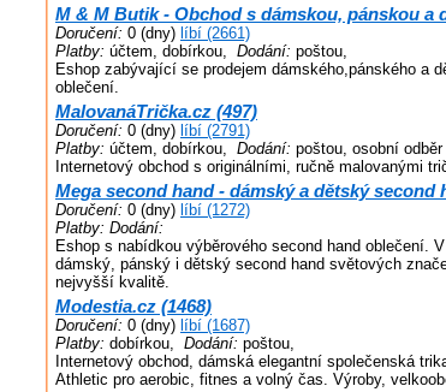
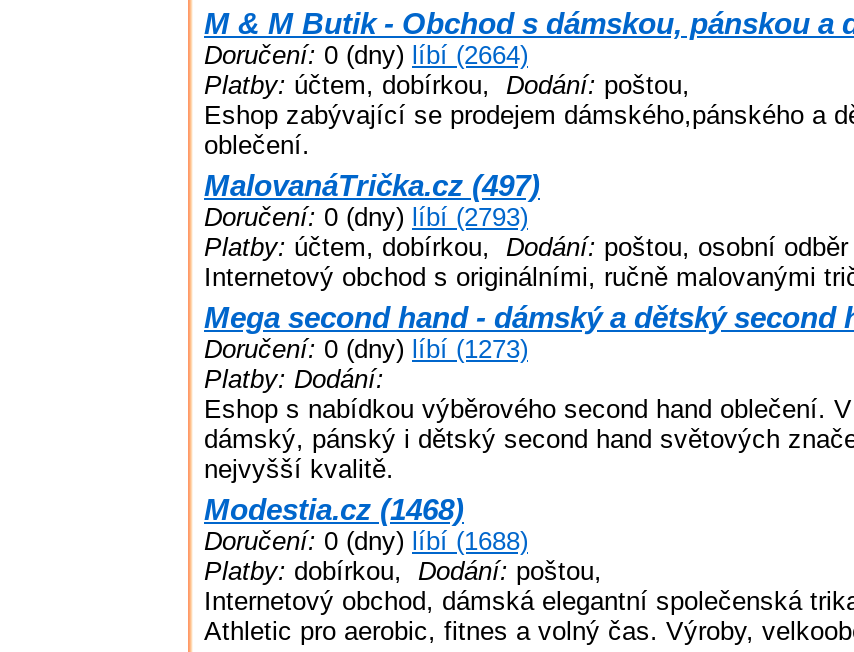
[55,24,250,42] Doručení: 0 (dny) líbí (2661) -> [204,40,528,70] Doručení: 0 (dny) líbí (2664)
[55,121,250,139] Doručení: 0 (dny) líbí (2791) -> [204,202,528,232] Doručení: 0 (dny) líbí (2793)
[55,201,250,219] Doručení: 0 (dny) líbí (1272) -> [204,334,528,364] Doručení: 0 (dny) líbí (1273)
[55,316,250,334] Doručení: 0 (dny) líbí (1687) -> [204,526,528,556] Doručení: 0 (dny) líbí (1688)

